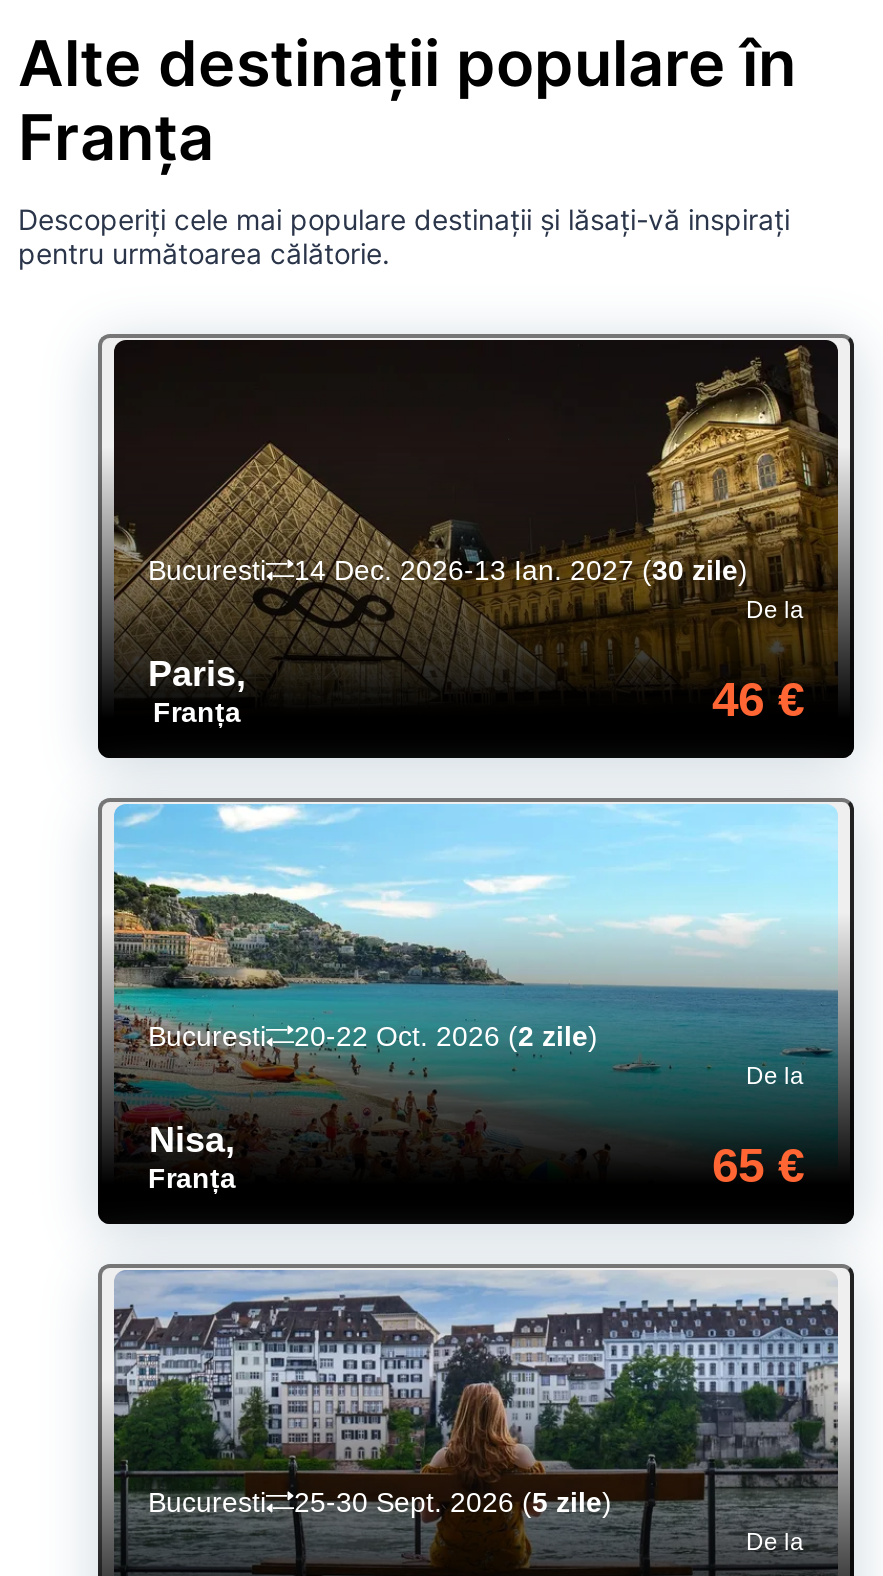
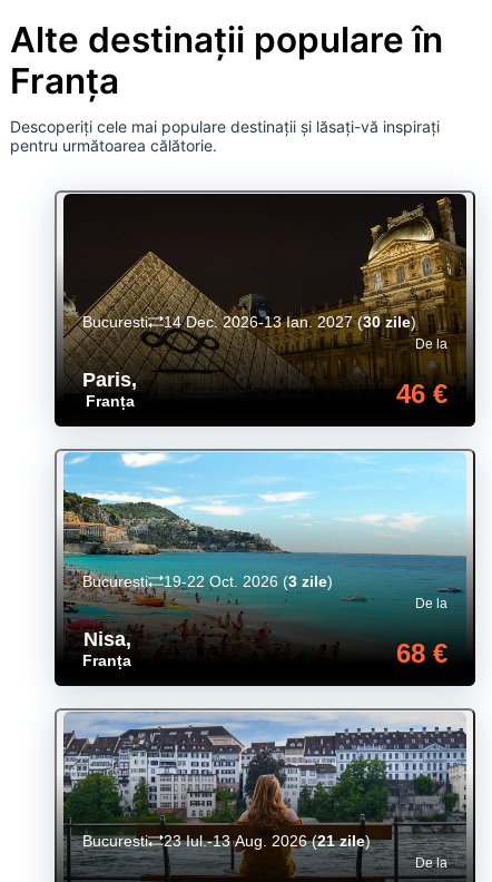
[148,1021,598,1053] Bucuresti 20-22 Oct. 2026 (2 zile) -> [82,573,333,591] Bucuresti 19-22 Oct. 2026 (3 zile)
[712,1139,804,1193] 65 € -> [396,639,447,669] 68 €
[148,1487,612,1519] Bucuresti 25-30 Sept. 2026 (5 zile) -> [82,832,371,850] Bucuresti 23 Iul.-13 Aug. 2026 (21 zile)

